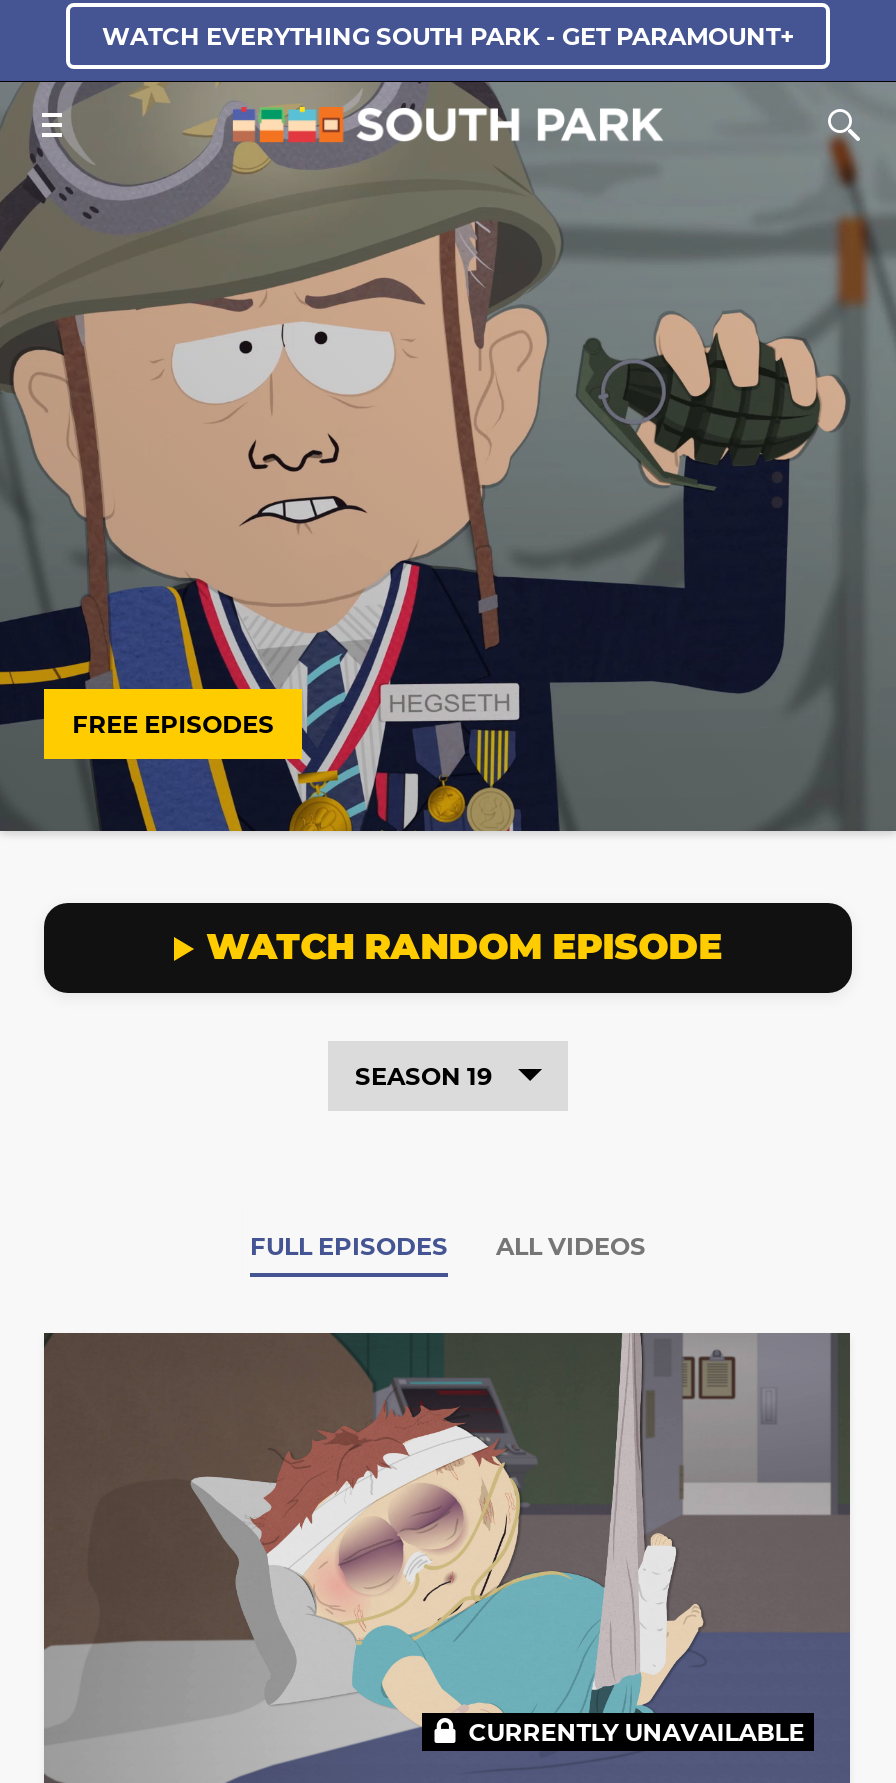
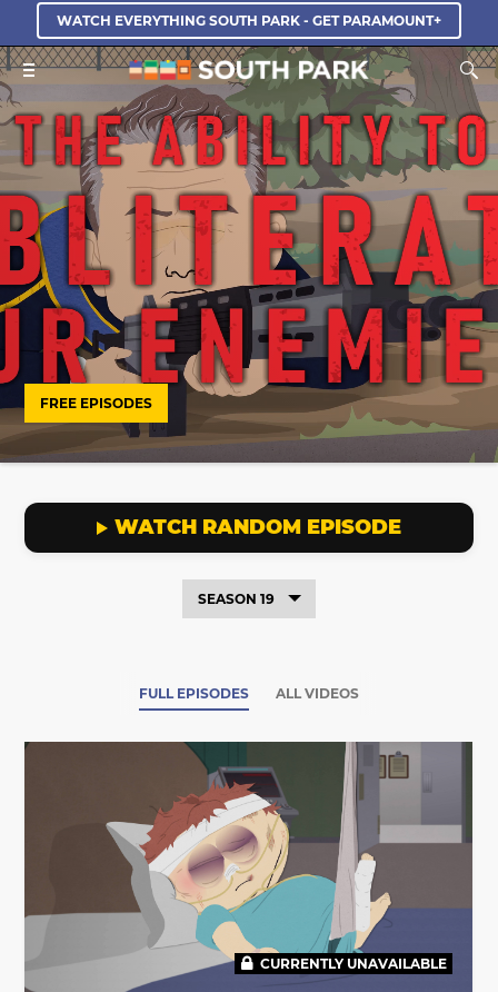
[6,81,890,833] [image] -> [3,46,495,464] [image]

